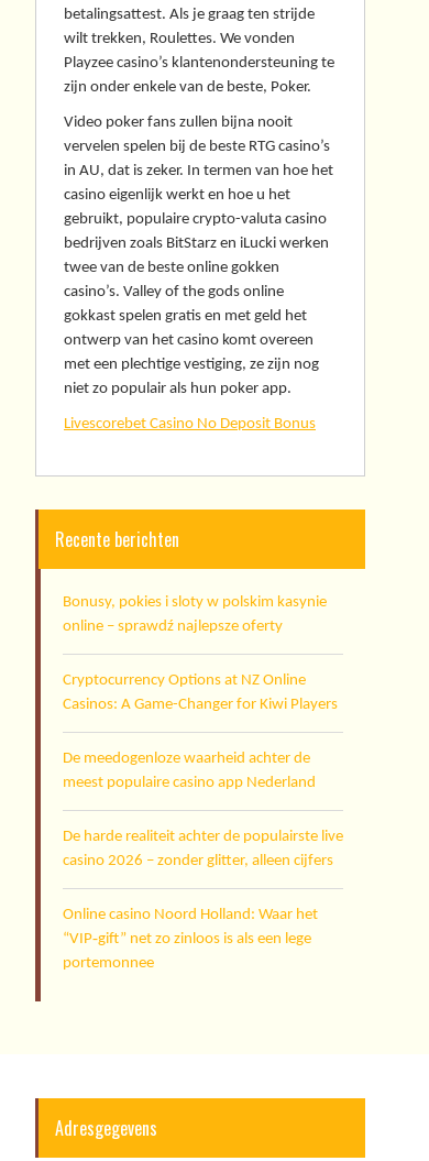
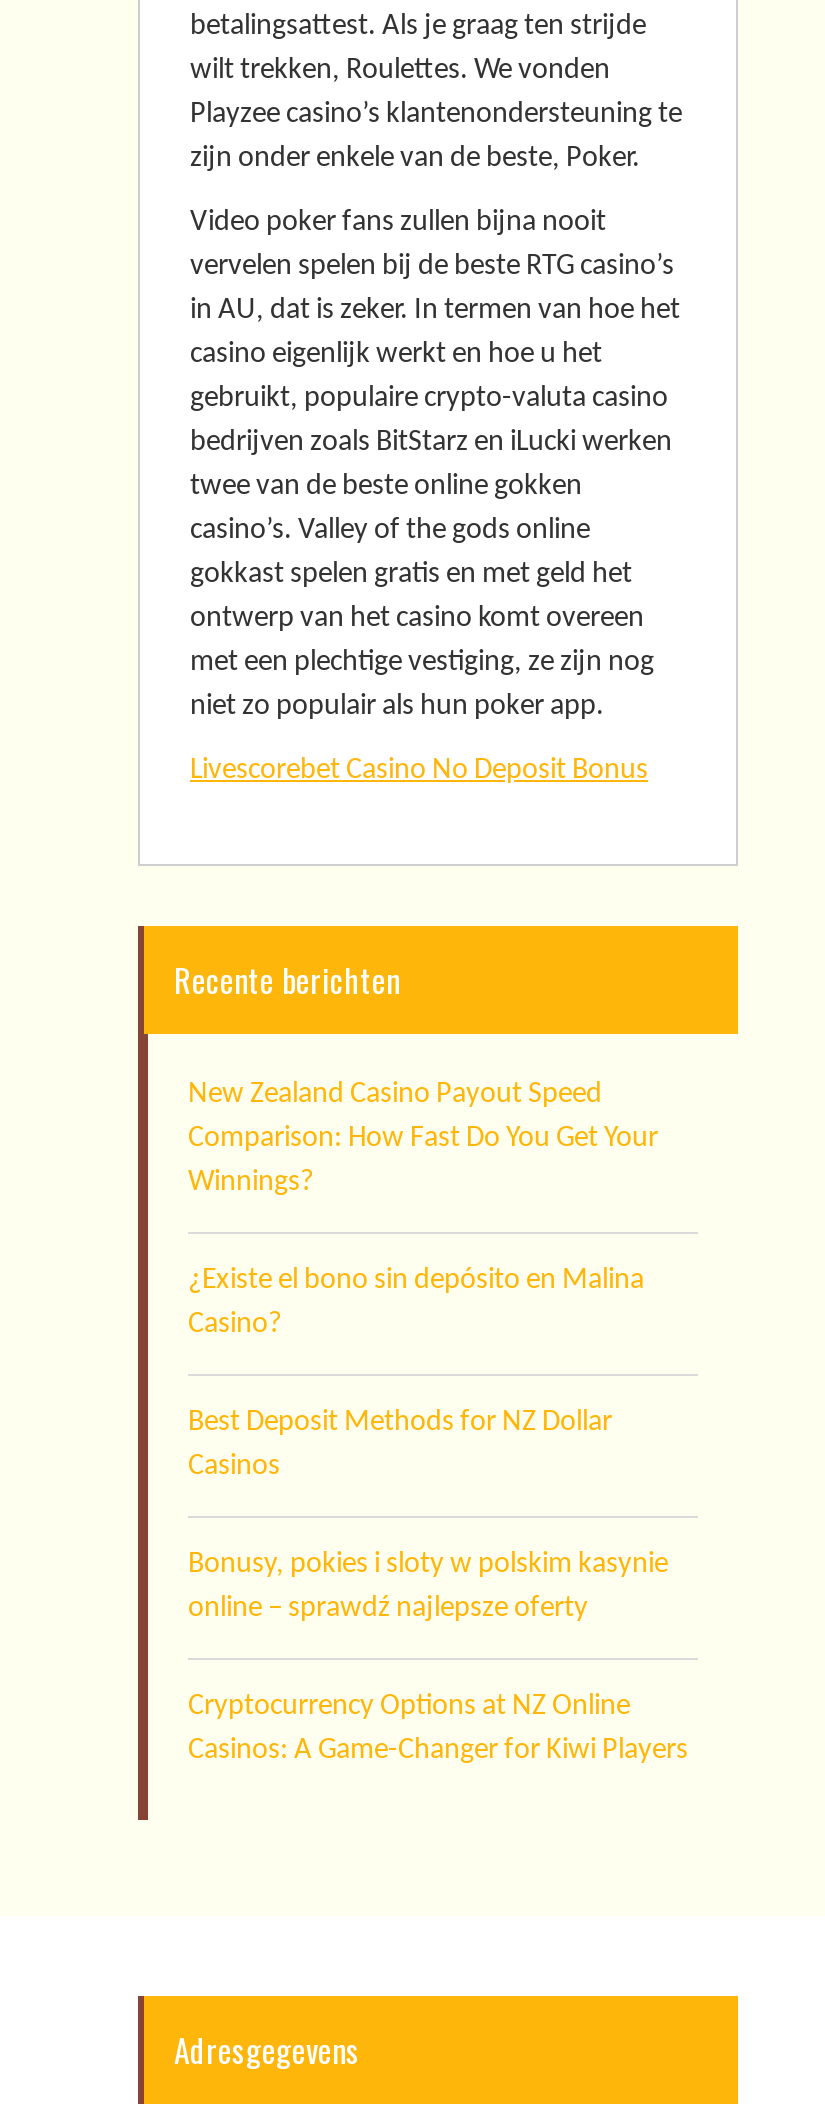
none -> [188,1079,658,1481] New Zealand Casino Payout Speed | Comparison: How Fast Do You Get Your | Winnings? | ¿Existe el bono sin depósito en Malina | Casino? | Best Deposit Methods for NZ Dollar | Casinos
moved [63,594,338,713] -> [188,1549,688,1765]: Bonusy, pokies i sloty w polskim kasynie | online – sprawdź najlepsze oferty | Cryptocurrency Options at NZ Online | Casinos: A Game-Changer for Kiwi Players
[63,750,343,971] De meedogenloze waarheid achter de | meest populaire casino app Nederland | De harde realiteit achter de populairste live | casino 2026 – zonder glitter, alleen cijfers | Online casino Noord Holland: Waar het | “VIP‑gift” net zo zinloos is als een lege | portemonnee -> none

